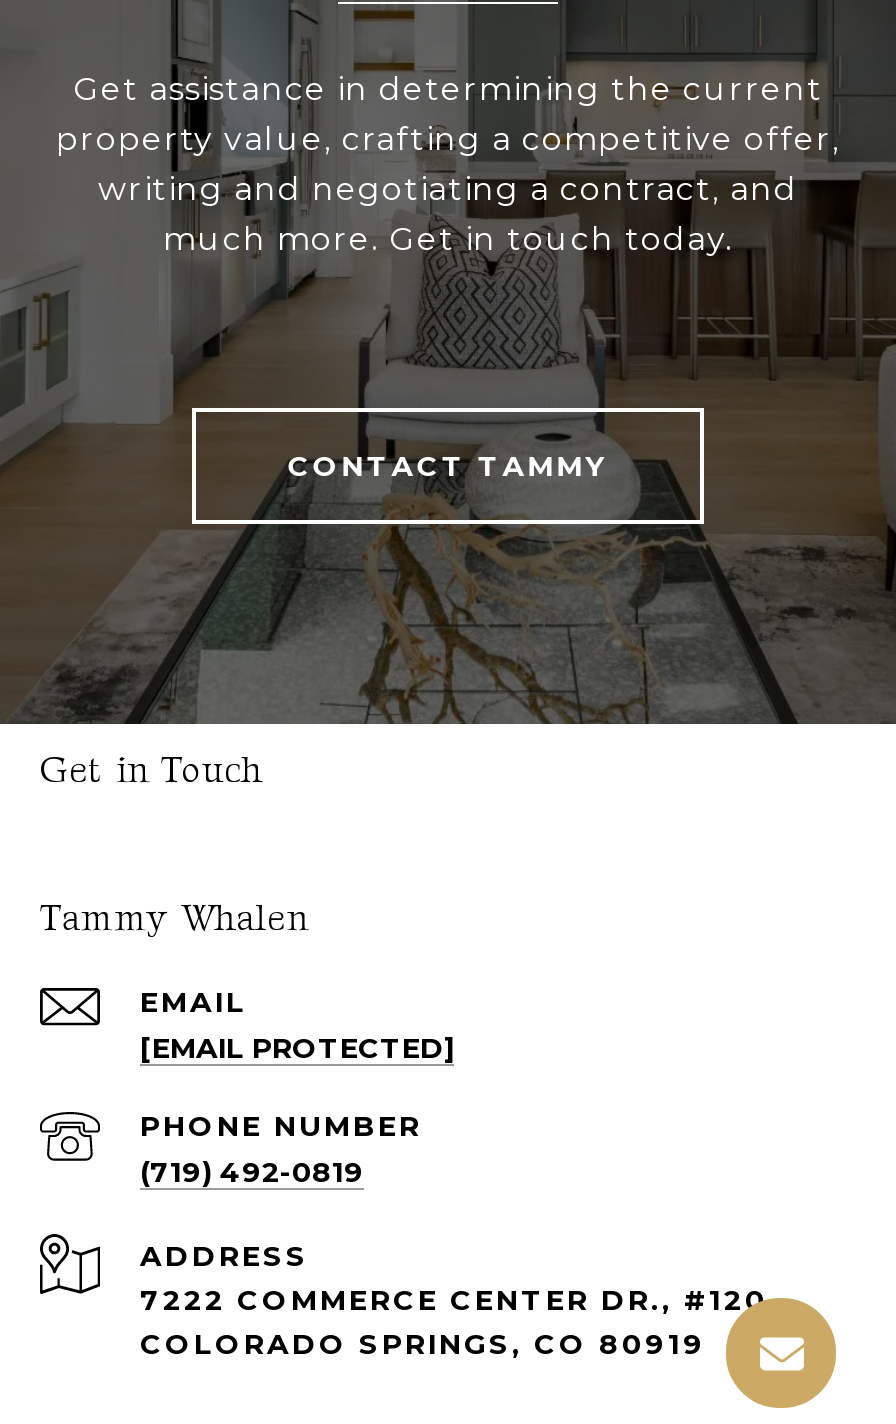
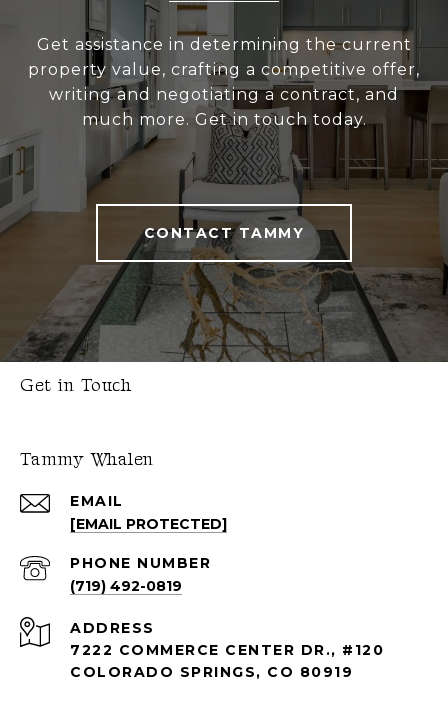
[724,1296,838,1410] [image] -> none

